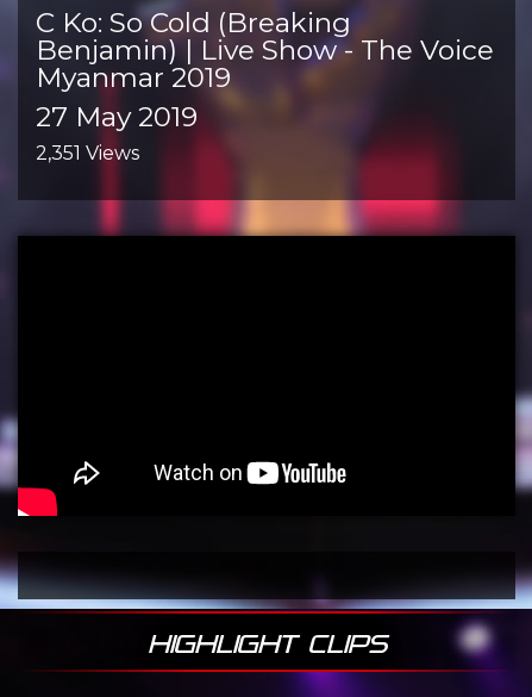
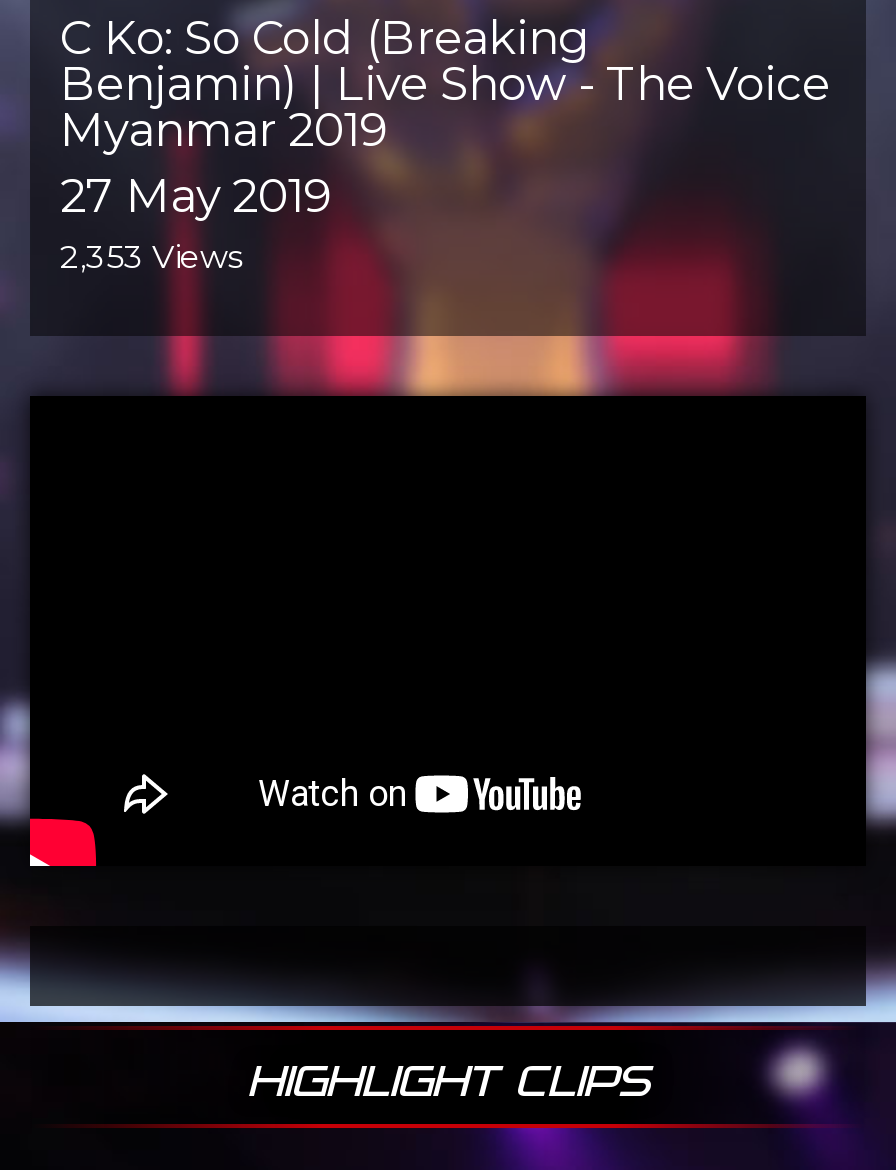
[36,142,139,164] 2,351 Views -> [60,238,242,276] 2,353 Views

